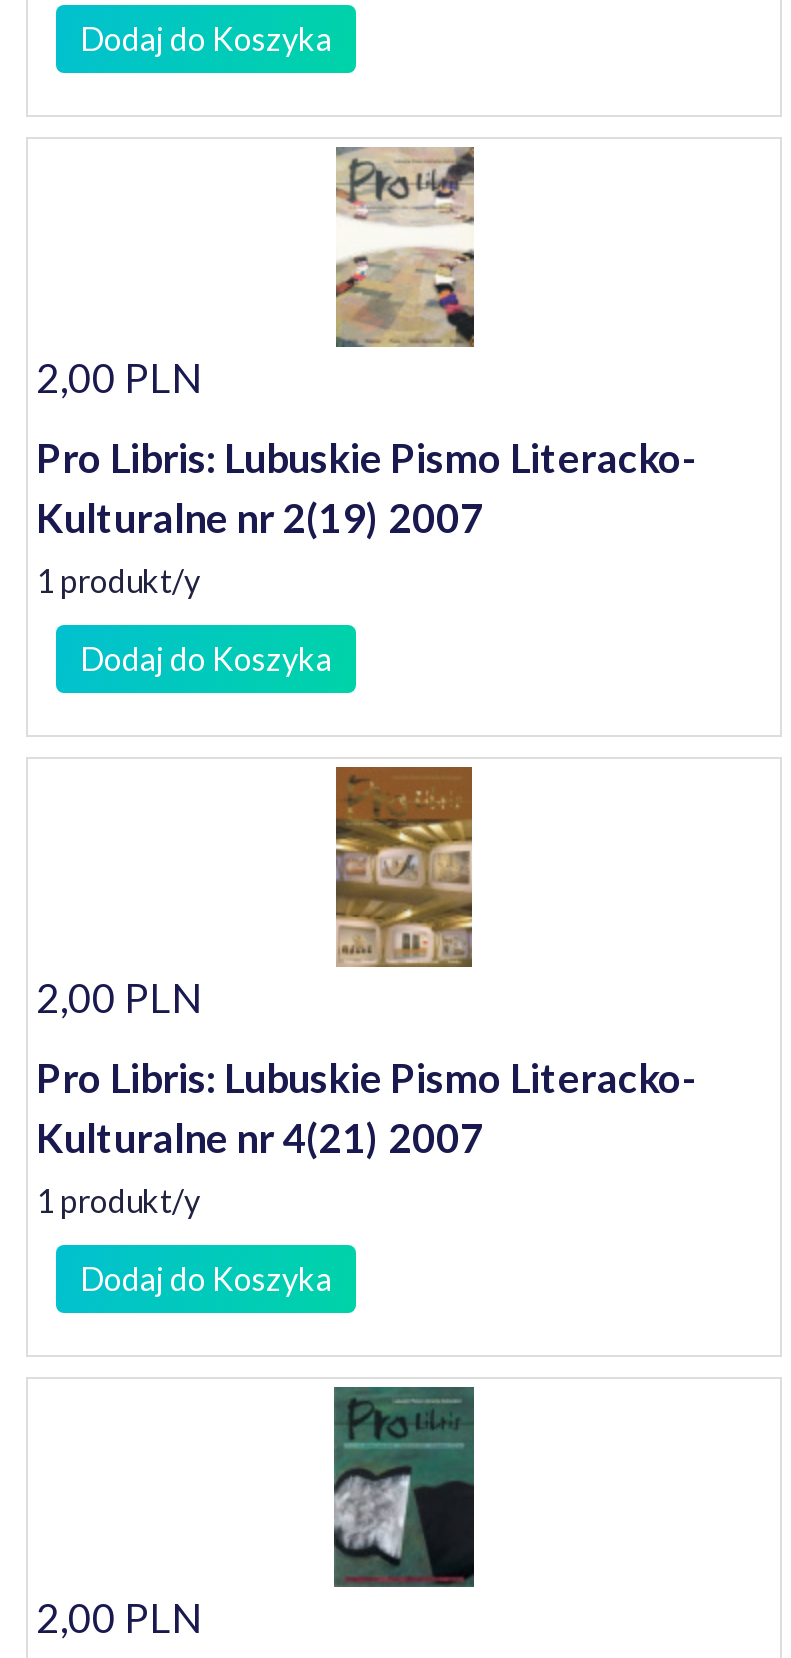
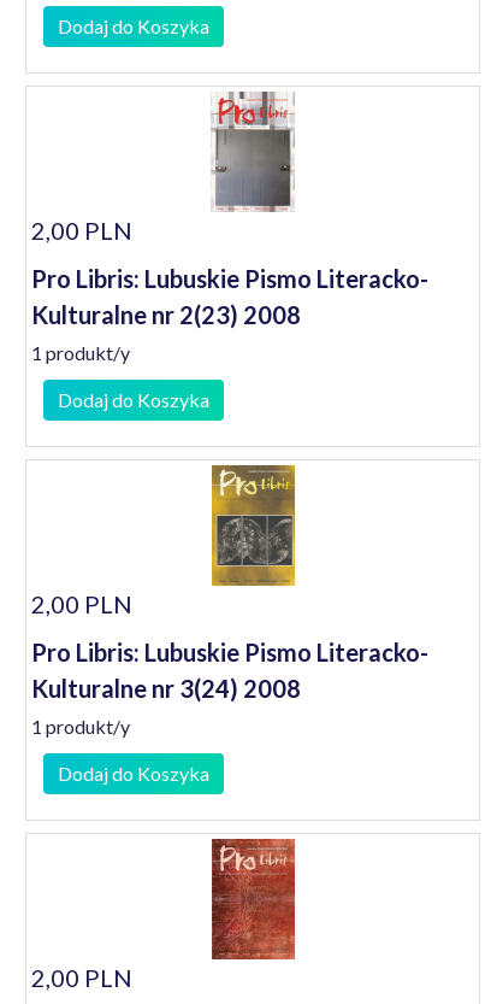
[334,147,476,349] [image] -> [212,92,295,212] [image]
[36,493,484,541] Kulturalne nr 2(19) 2007 -> [31,300,301,329] Kulturalne nr 2(23) 2008
[334,767,474,969] [image] -> [211,465,296,587] [image]
[36,1113,484,1161] Kulturalne nr 4(21) 2007 -> [31,674,301,703] Kulturalne nr 3(24) 2008
[334,1385,476,1589] [image] -> [212,838,296,961] [image]

